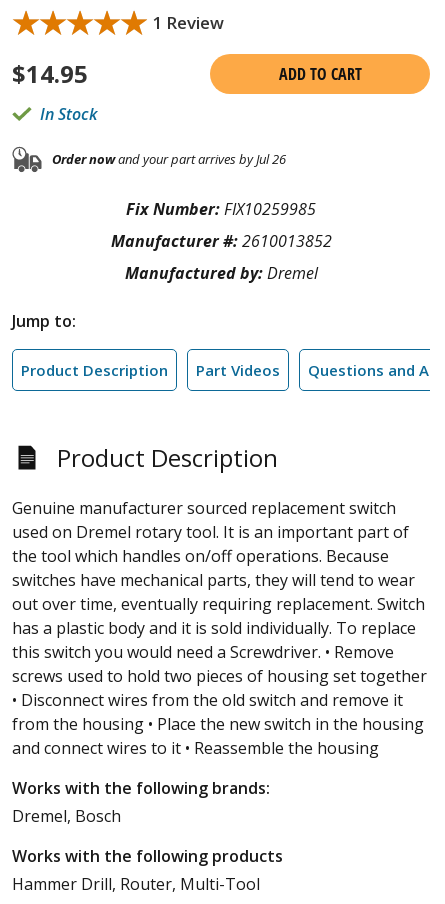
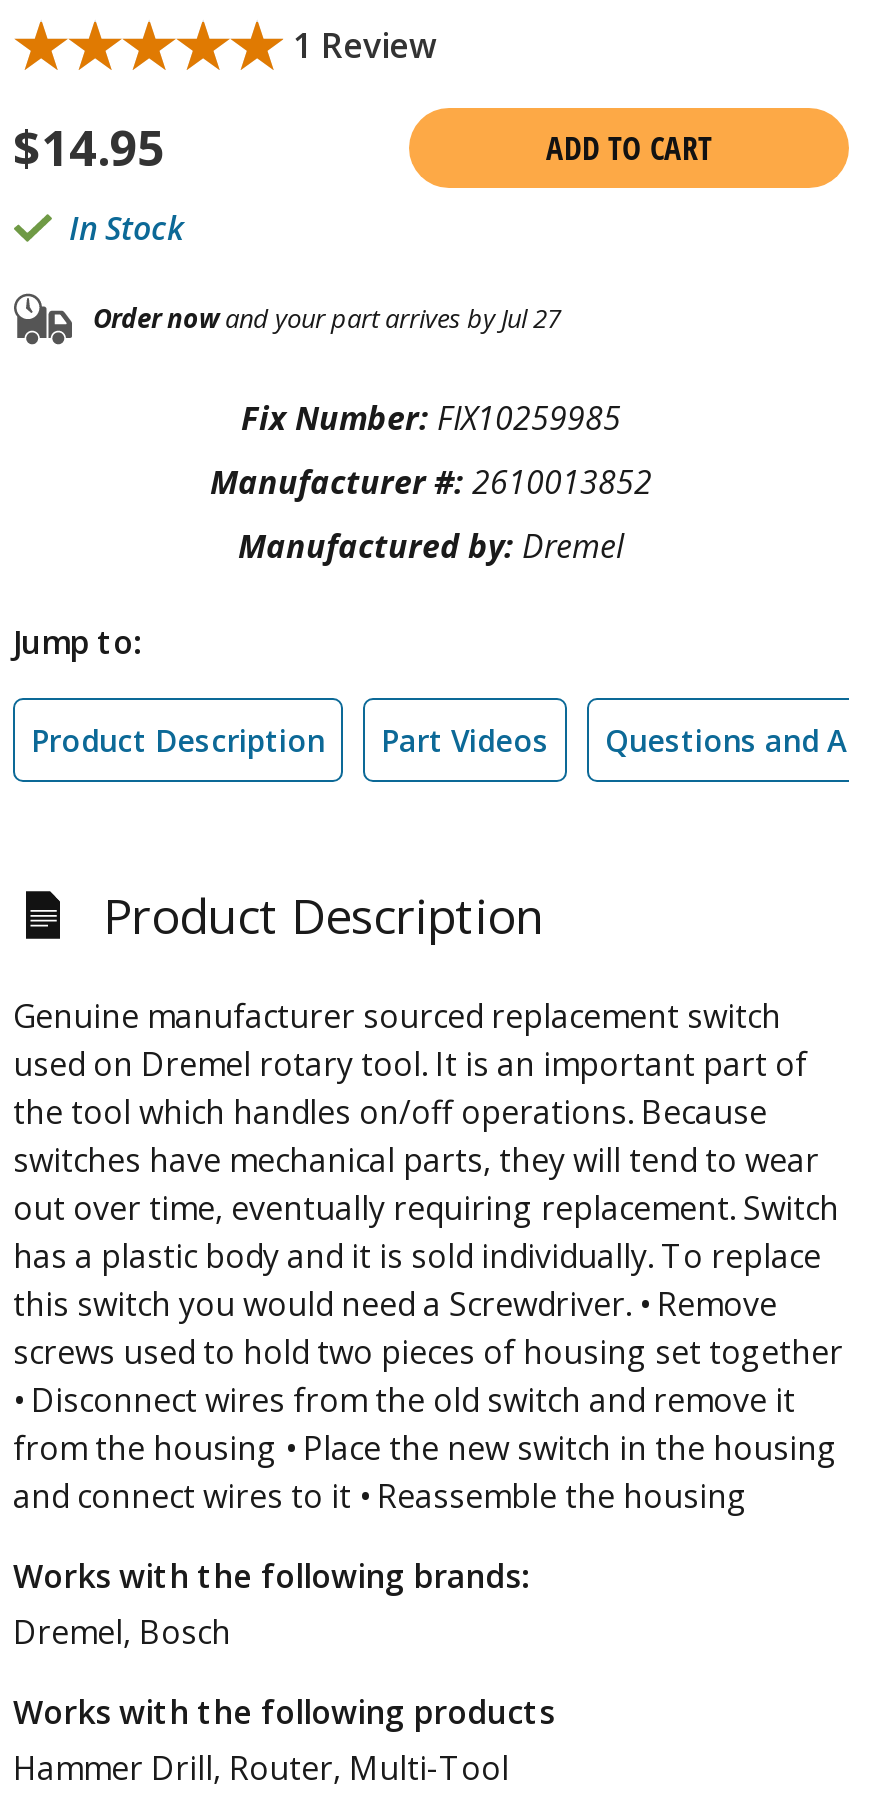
[52,150,286,168] Order nowand your part arrives by Jul 26 -> [93,301,561,337] Order nowand your part arrives by Jul 27

